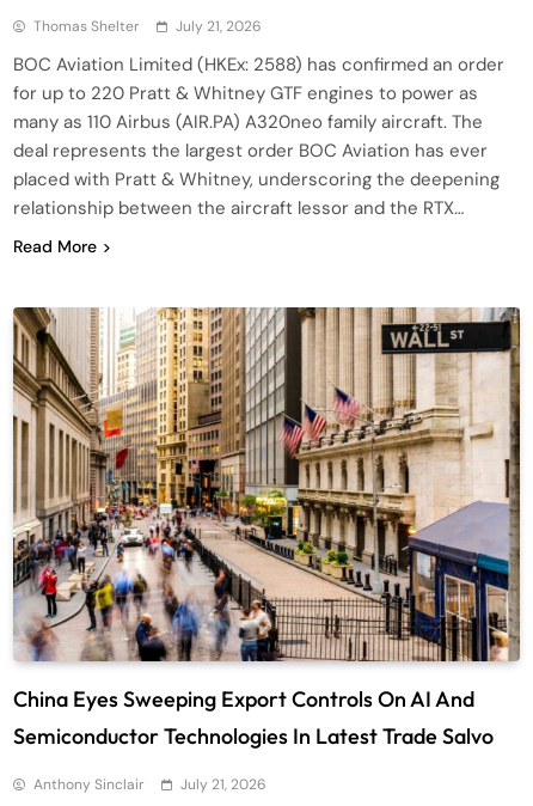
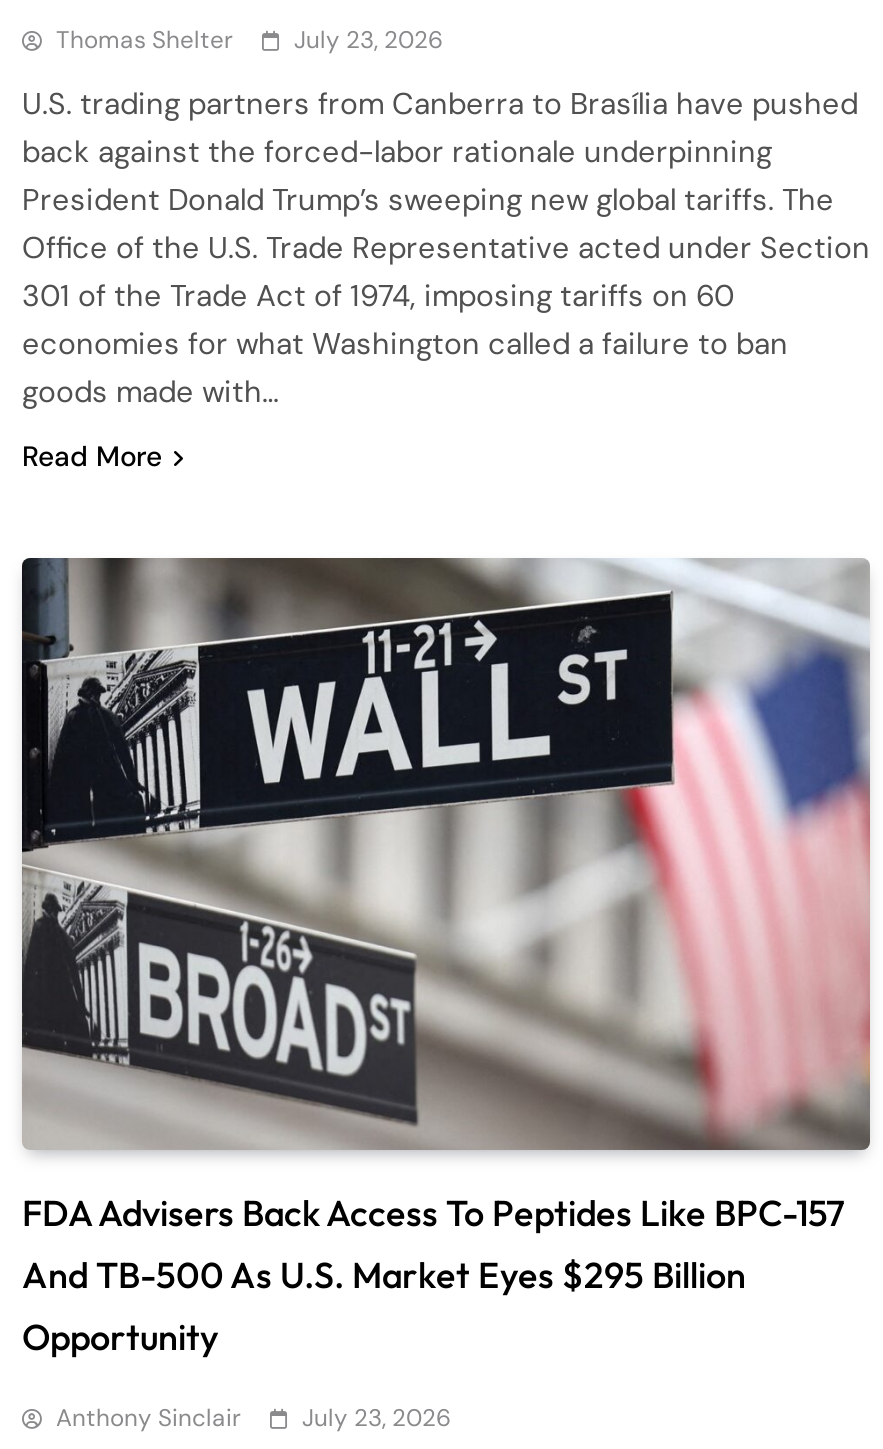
[33,16,262,35] Thomas Shelter July 21, 2026 -> [56,23,444,55] Thomas Shelter July 23, 2026
[13,52,504,220] BOC Aviation Limited (HKEx: 2588) has confirmed an order | for up to 220 Pratt & Whitney GTF engines to power as | many as 110 Airbus (AIR.PA) A320neo family aircraft. The | deal represents the largest order BOC Aviation has ever | placed with Pratt & Whitney, underscoring the deepening | relationship between the aircraft lessor and the RTX… -> [22,83,870,411] U.S. trading partners from Canberra to Brasília have pushed | back against the forced-labor rationale underpinning | President Donald Trump’s sweeping new global tariffs. The | Office of the U.S. Trade Representative acted under Section | 301 of the Trade Act of 1974, imposing tariffs on 60 | economies for what Washington called a failure to ban | goods made with…
[12,306,520,750] [image] | China Eyes Sweeping Export Controls On AI And | Semiconductor Technologies In Latest Trade Salvo -> [20,556,870,1361] [image] | FDA Advisers Back Access To Peptides Like BPC-157 | And TB-500 As U.S. Market Eyes $295 Billion | Opportunity
[33,775,266,795] Anthony Sinclair July 21, 2026 -> [56,1403,452,1435] Anthony Sinclair July 23, 2026

